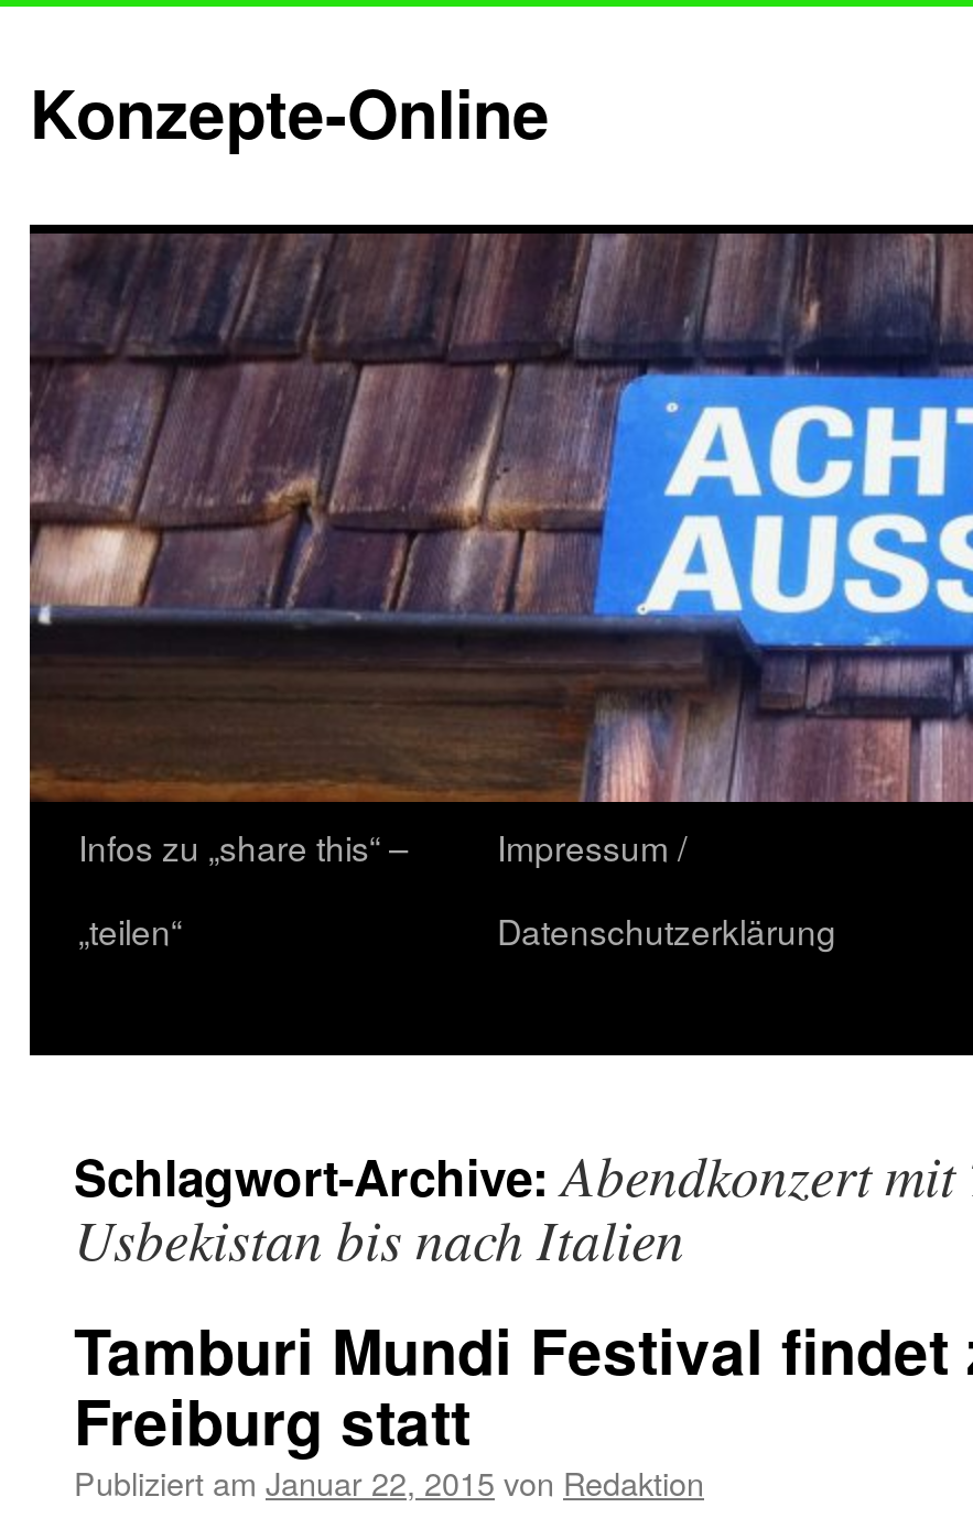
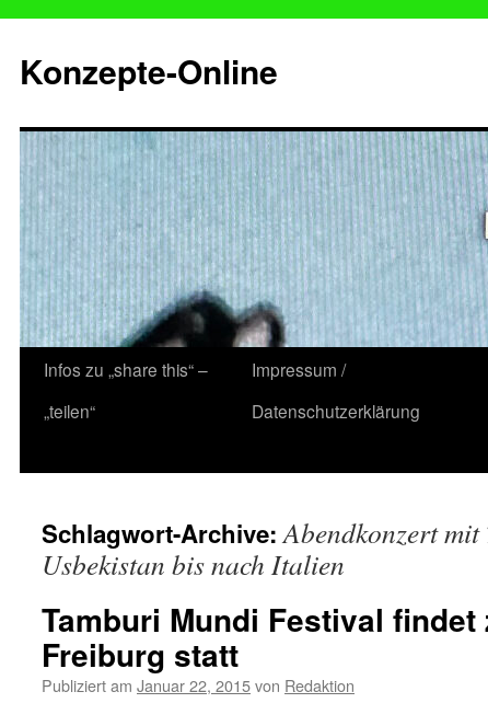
[28,234,966,804] [image] -> [20,131,485,348] [image]

